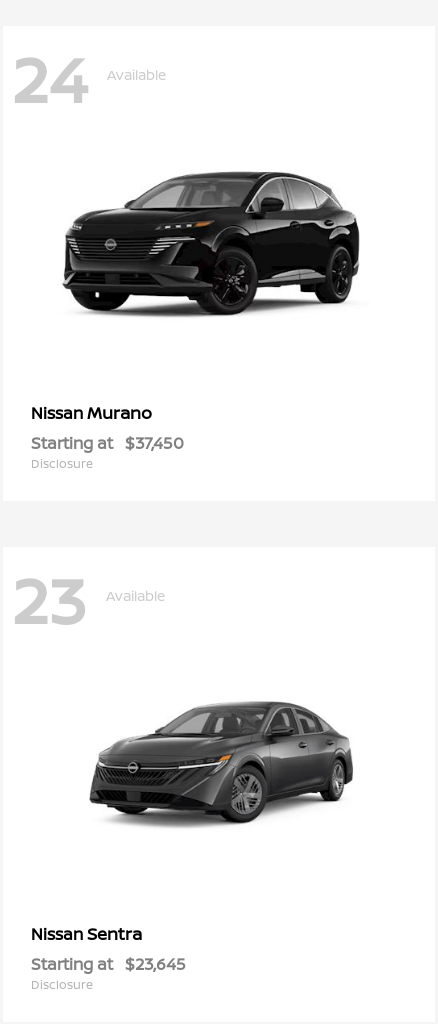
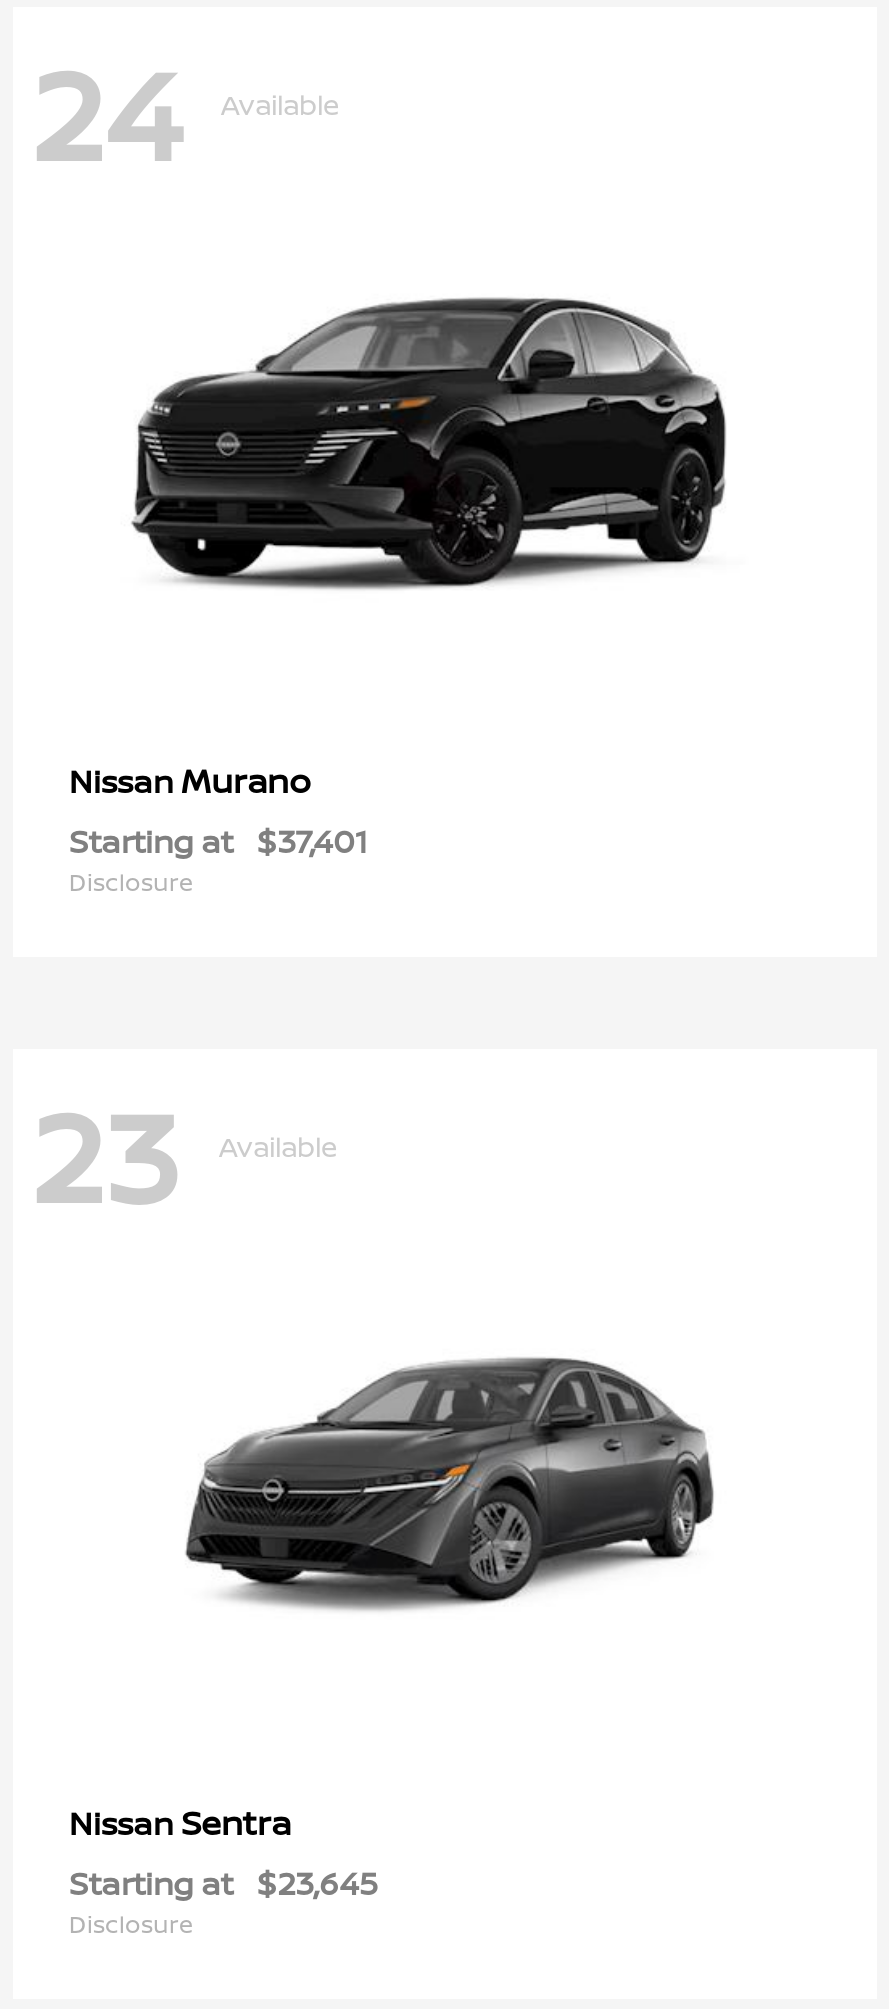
[31,432,184,454] Starting at $37,450 -> [69,819,367,863] Starting at $37,401

